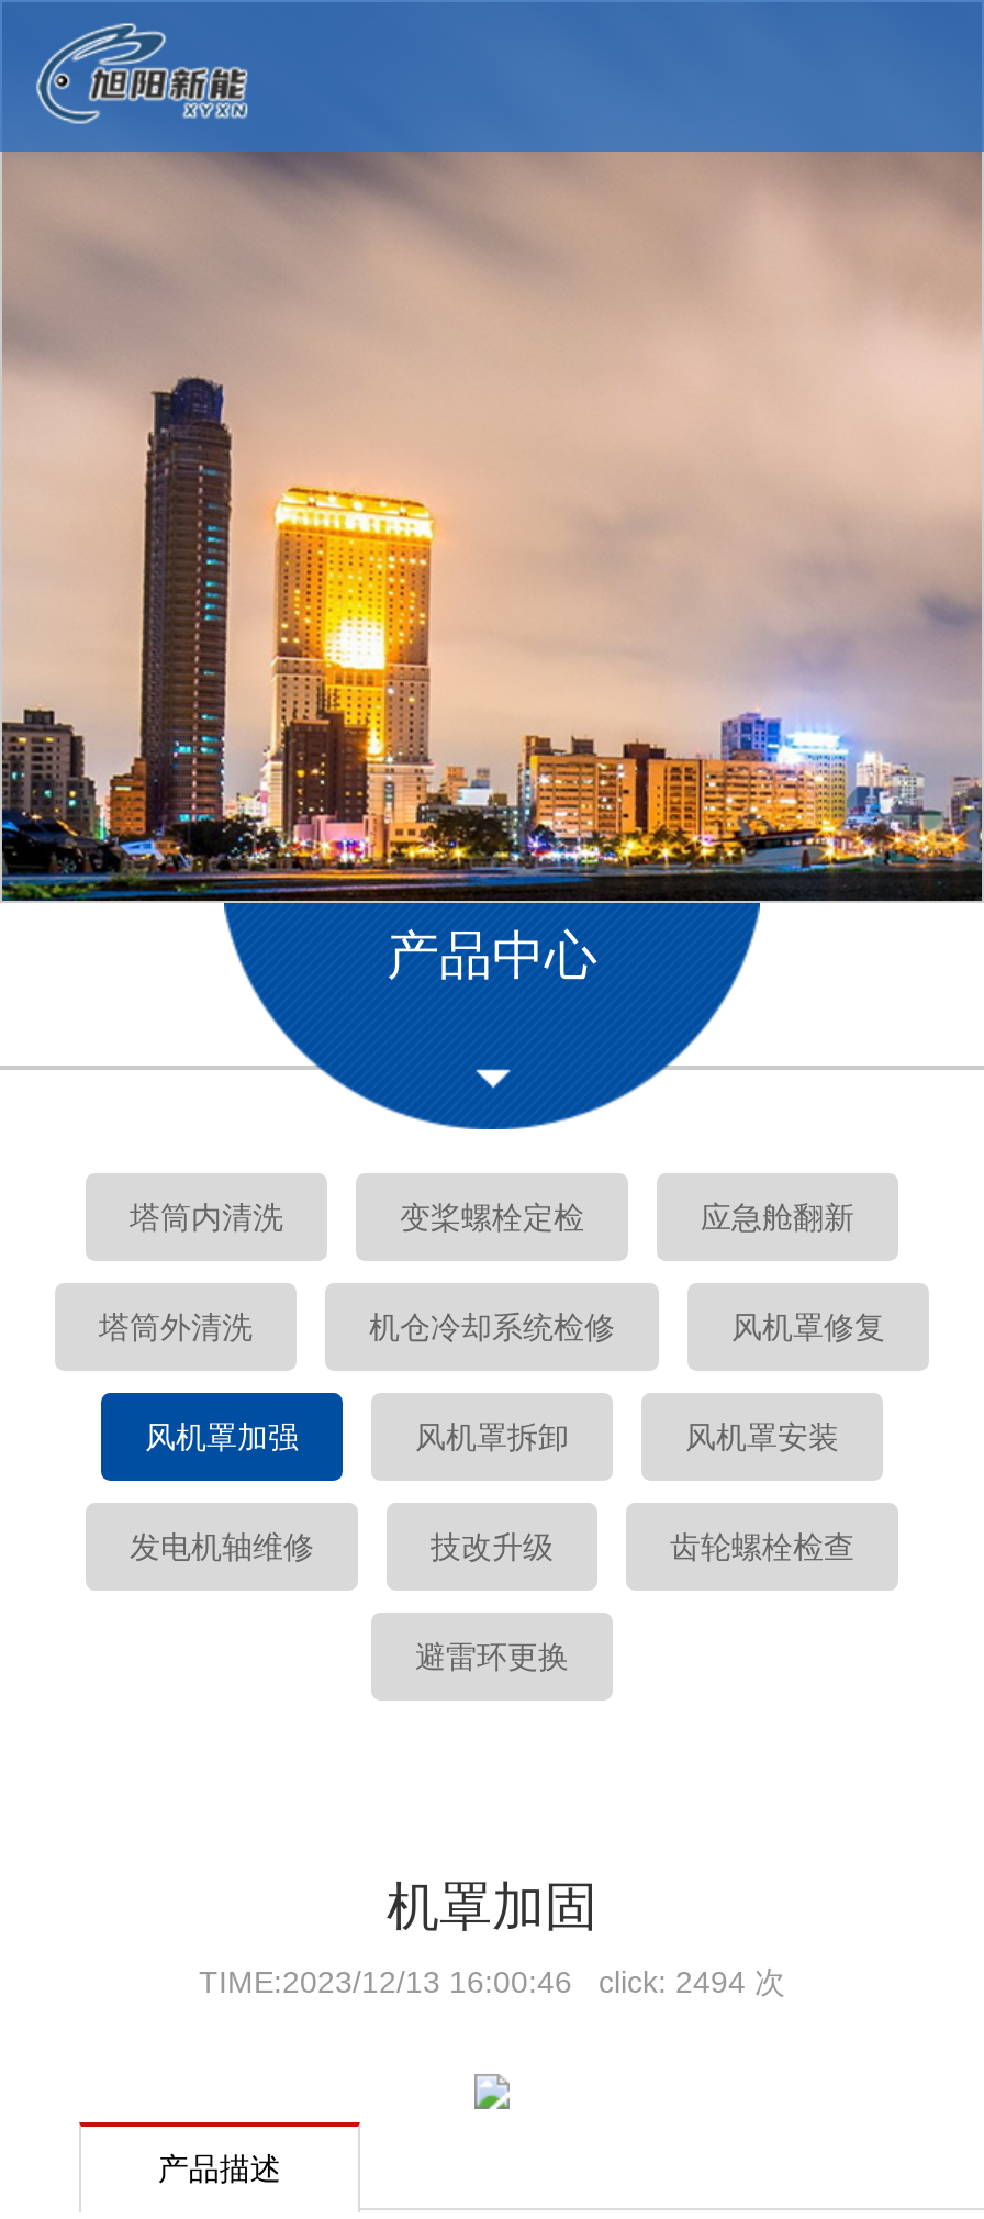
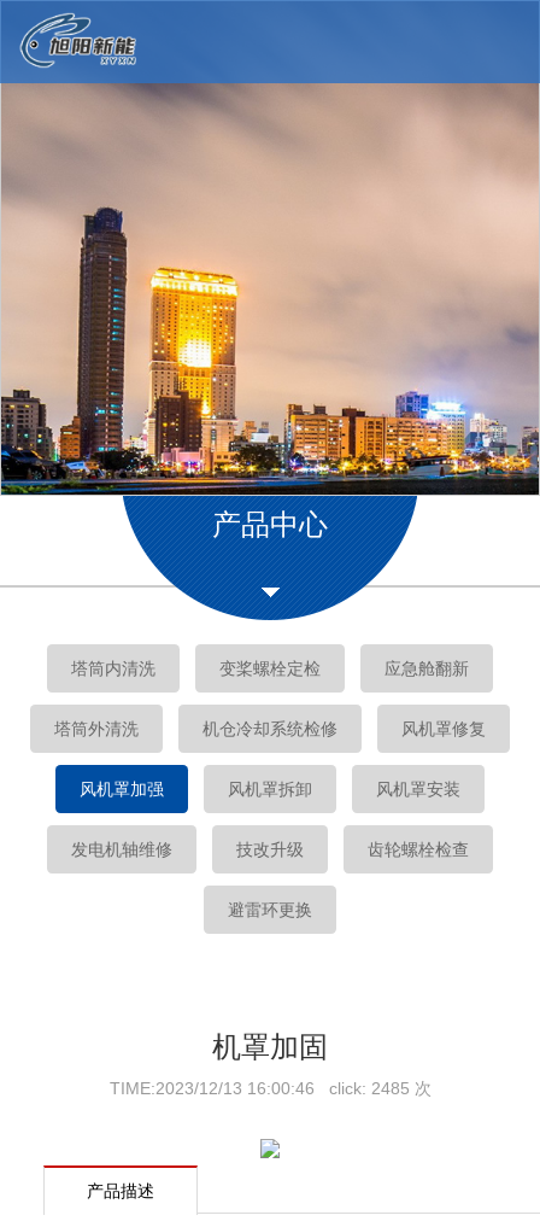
[199,1964,785,1999] TIME:2023/12/13 16:00:46 click: 2494 次 -> [109,1078,431,1098] TIME:2023/12/13 16:00:46 click: 2485 次

